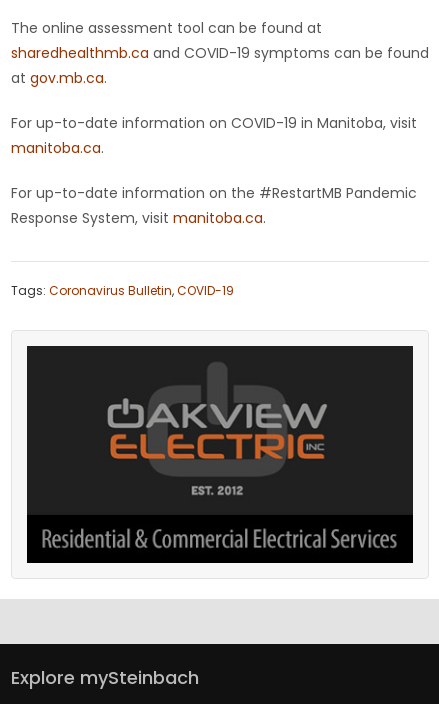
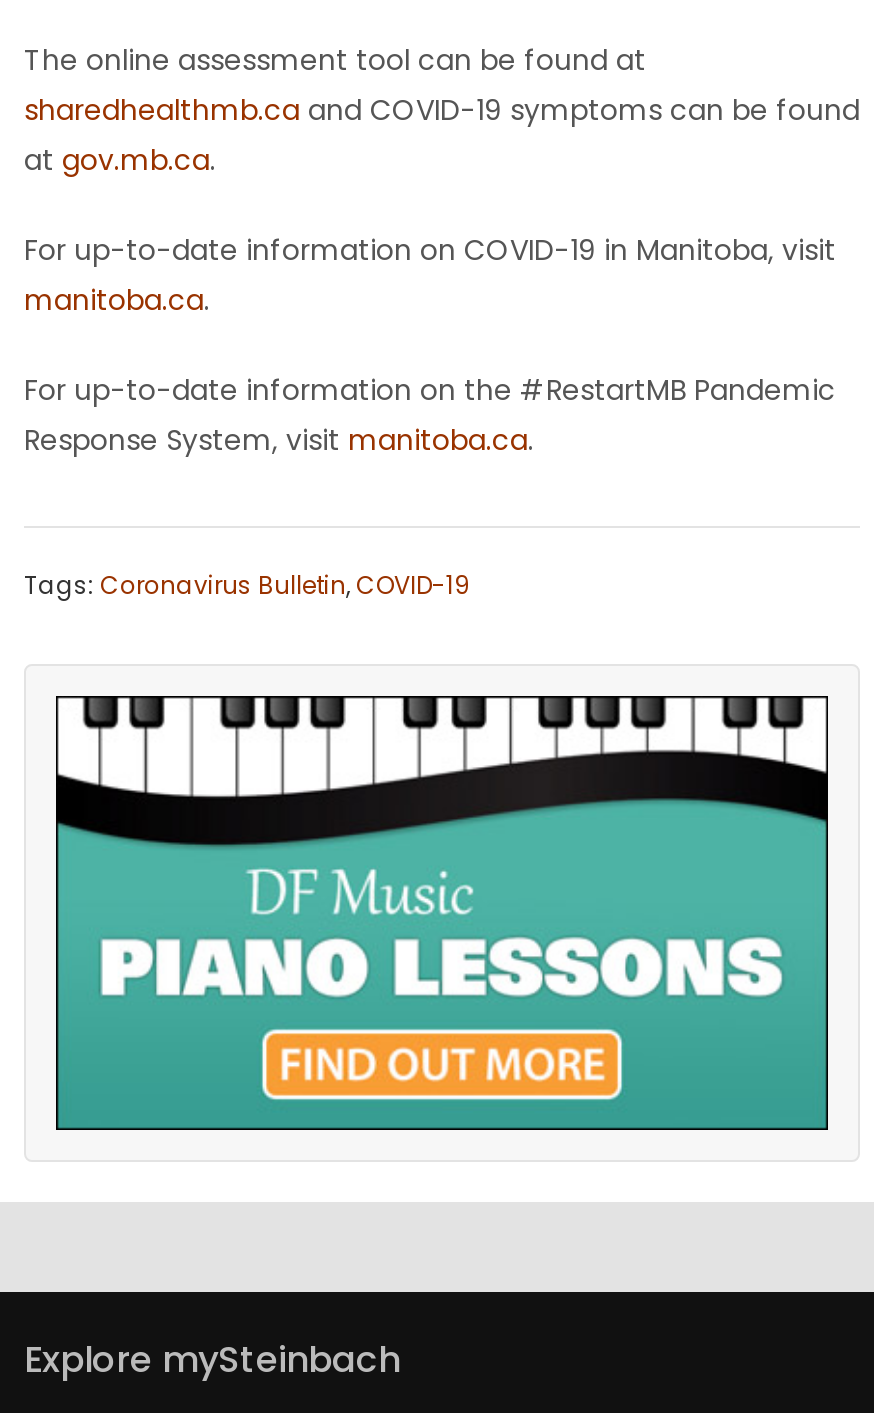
[27,346,413,563] [image] -> [56,696,828,1130] [image]

